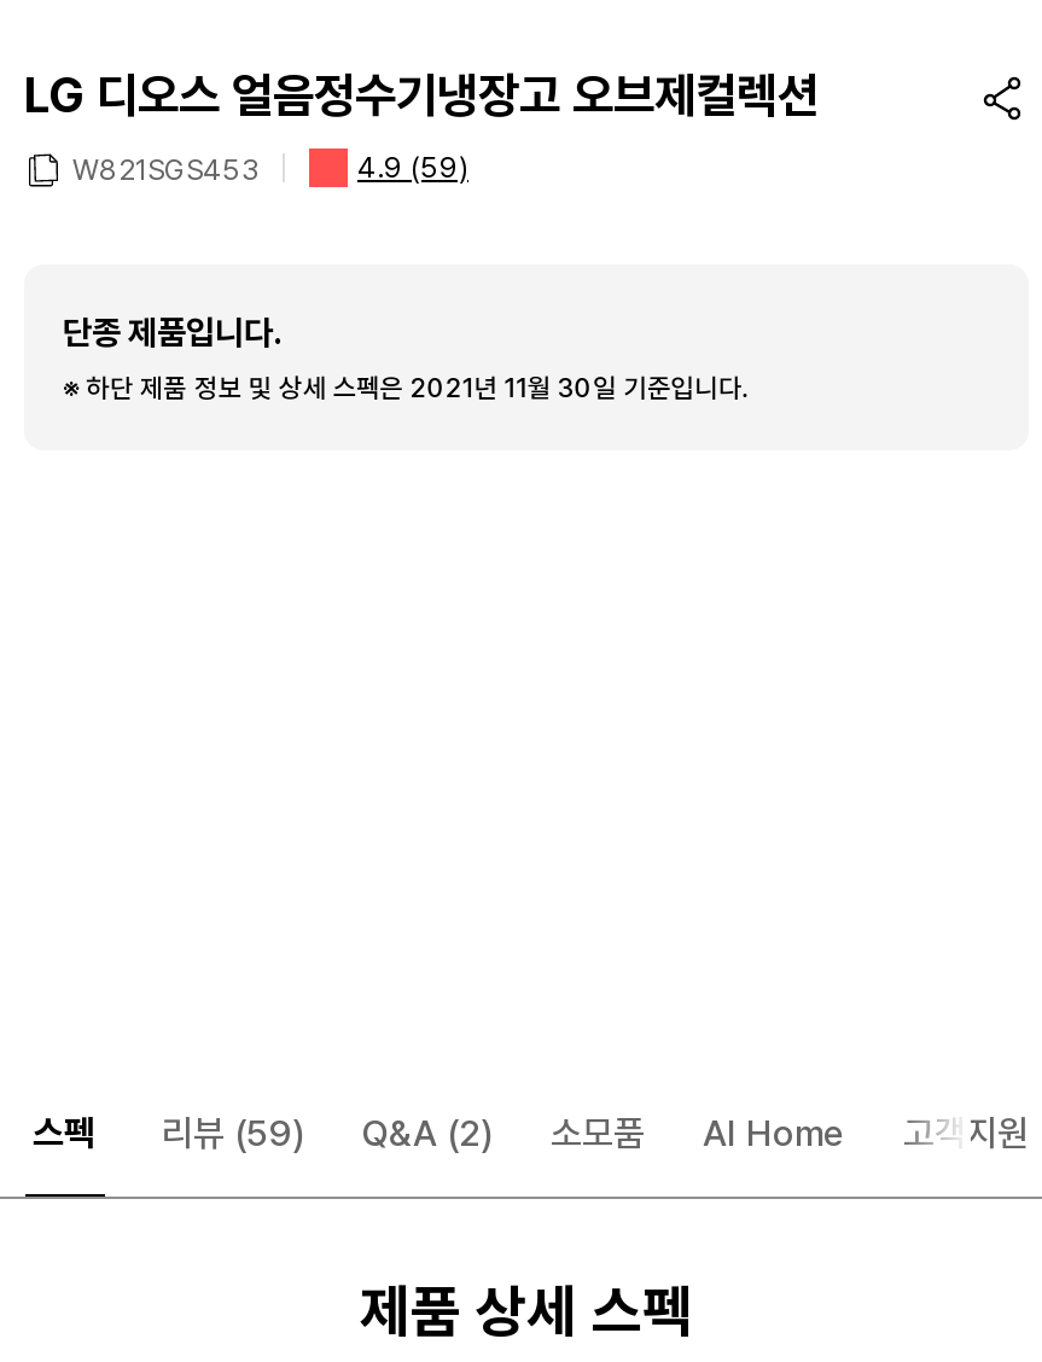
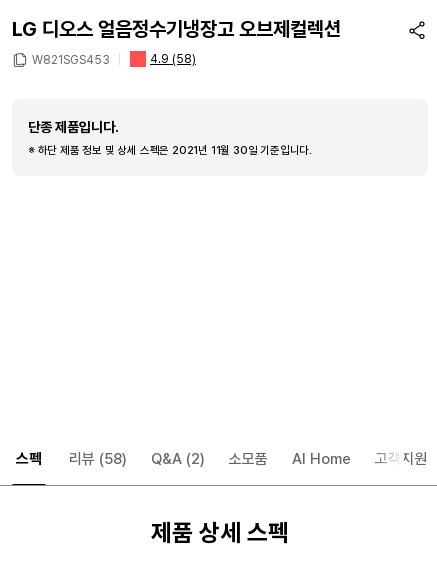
[357,150,468,184] 4.9 (59) -> [150,52,196,66] 4.9 (58)
[162,1111,304,1155] 리뷰 (59) -> [69,450,127,468] 리뷰 (58)

